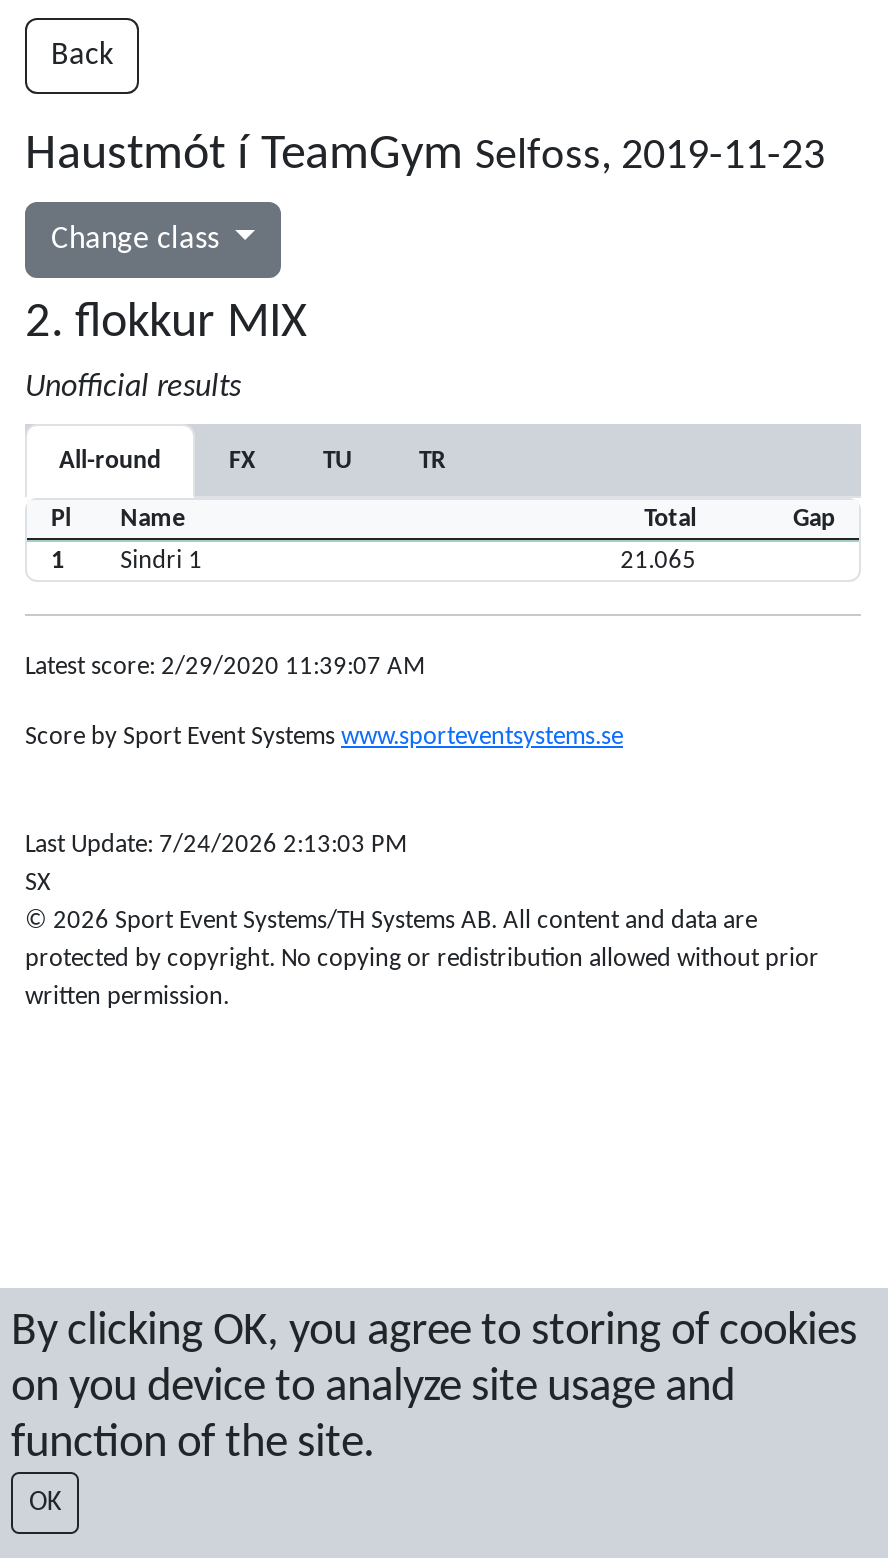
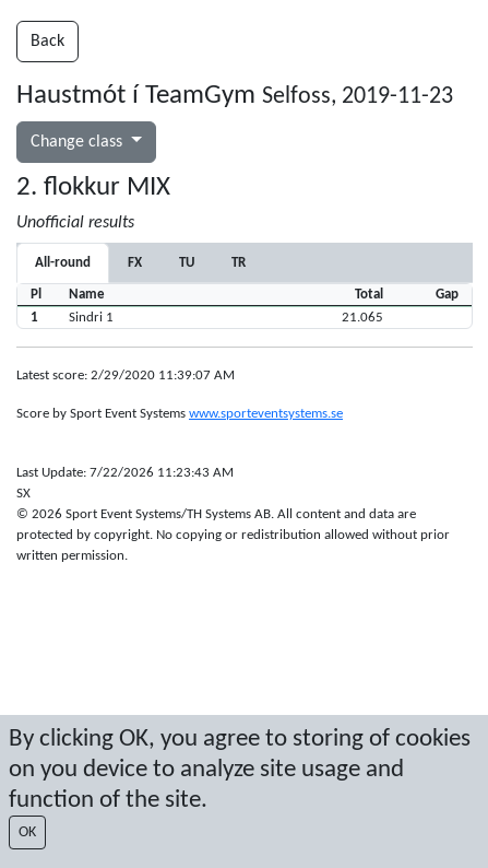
[25,832,407,858] Last Update: 7/24/2026 2:13:03 PM -> [16,466,234,480] Last Update: 7/22/2026 11:23:43 AM

